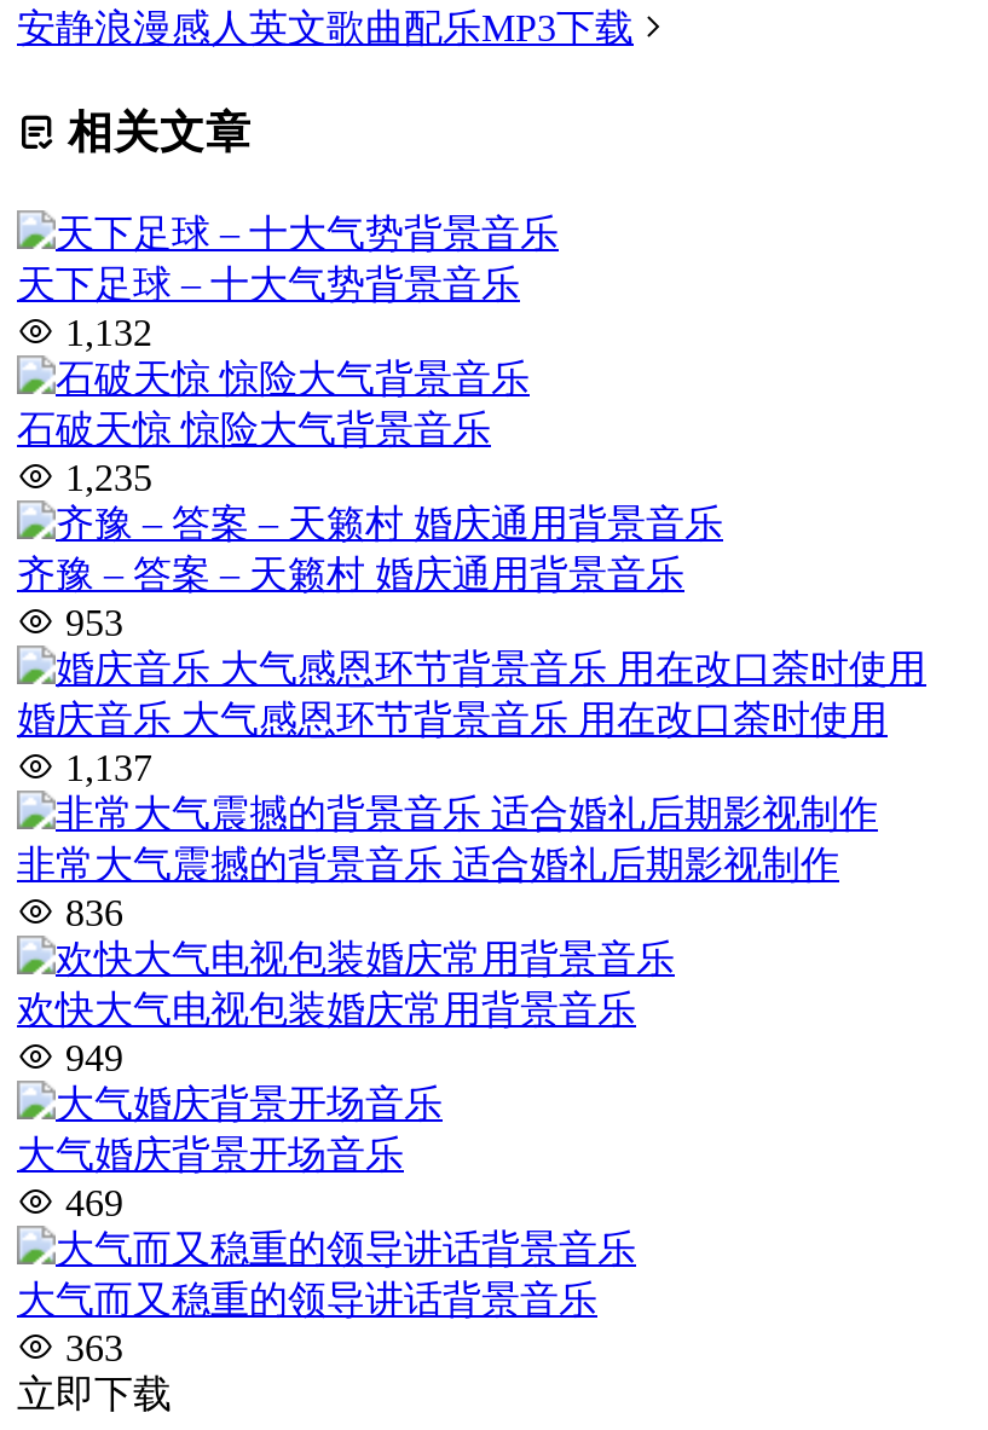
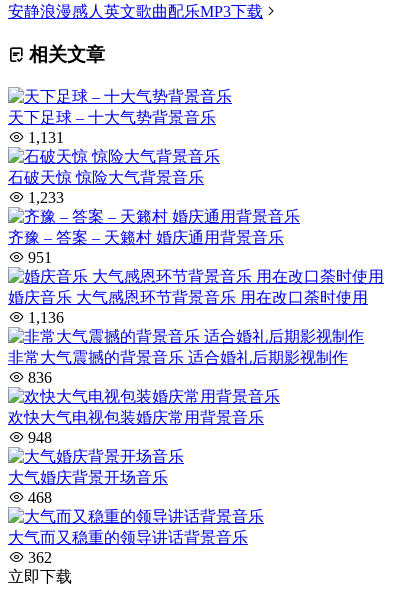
[56,311,152,352] 1,132 -> [24,128,64,145] 1,131
[56,456,152,497] 1,235 -> [24,188,64,205] 1,233
[56,601,123,642] 953 -> [24,248,52,265] 951
[56,746,152,787] 1,137 -> [24,308,64,325] 1,136
[56,1036,123,1077] 949 -> [24,428,52,445] 948
[56,1181,123,1222] 469 -> [24,488,52,505] 468
[56,1326,123,1367] 363 -> [24,548,52,565] 362

